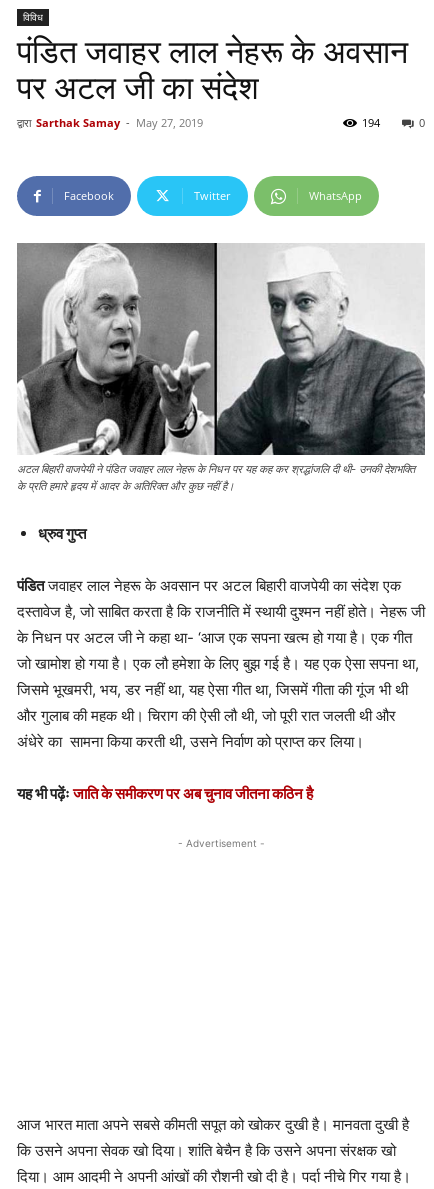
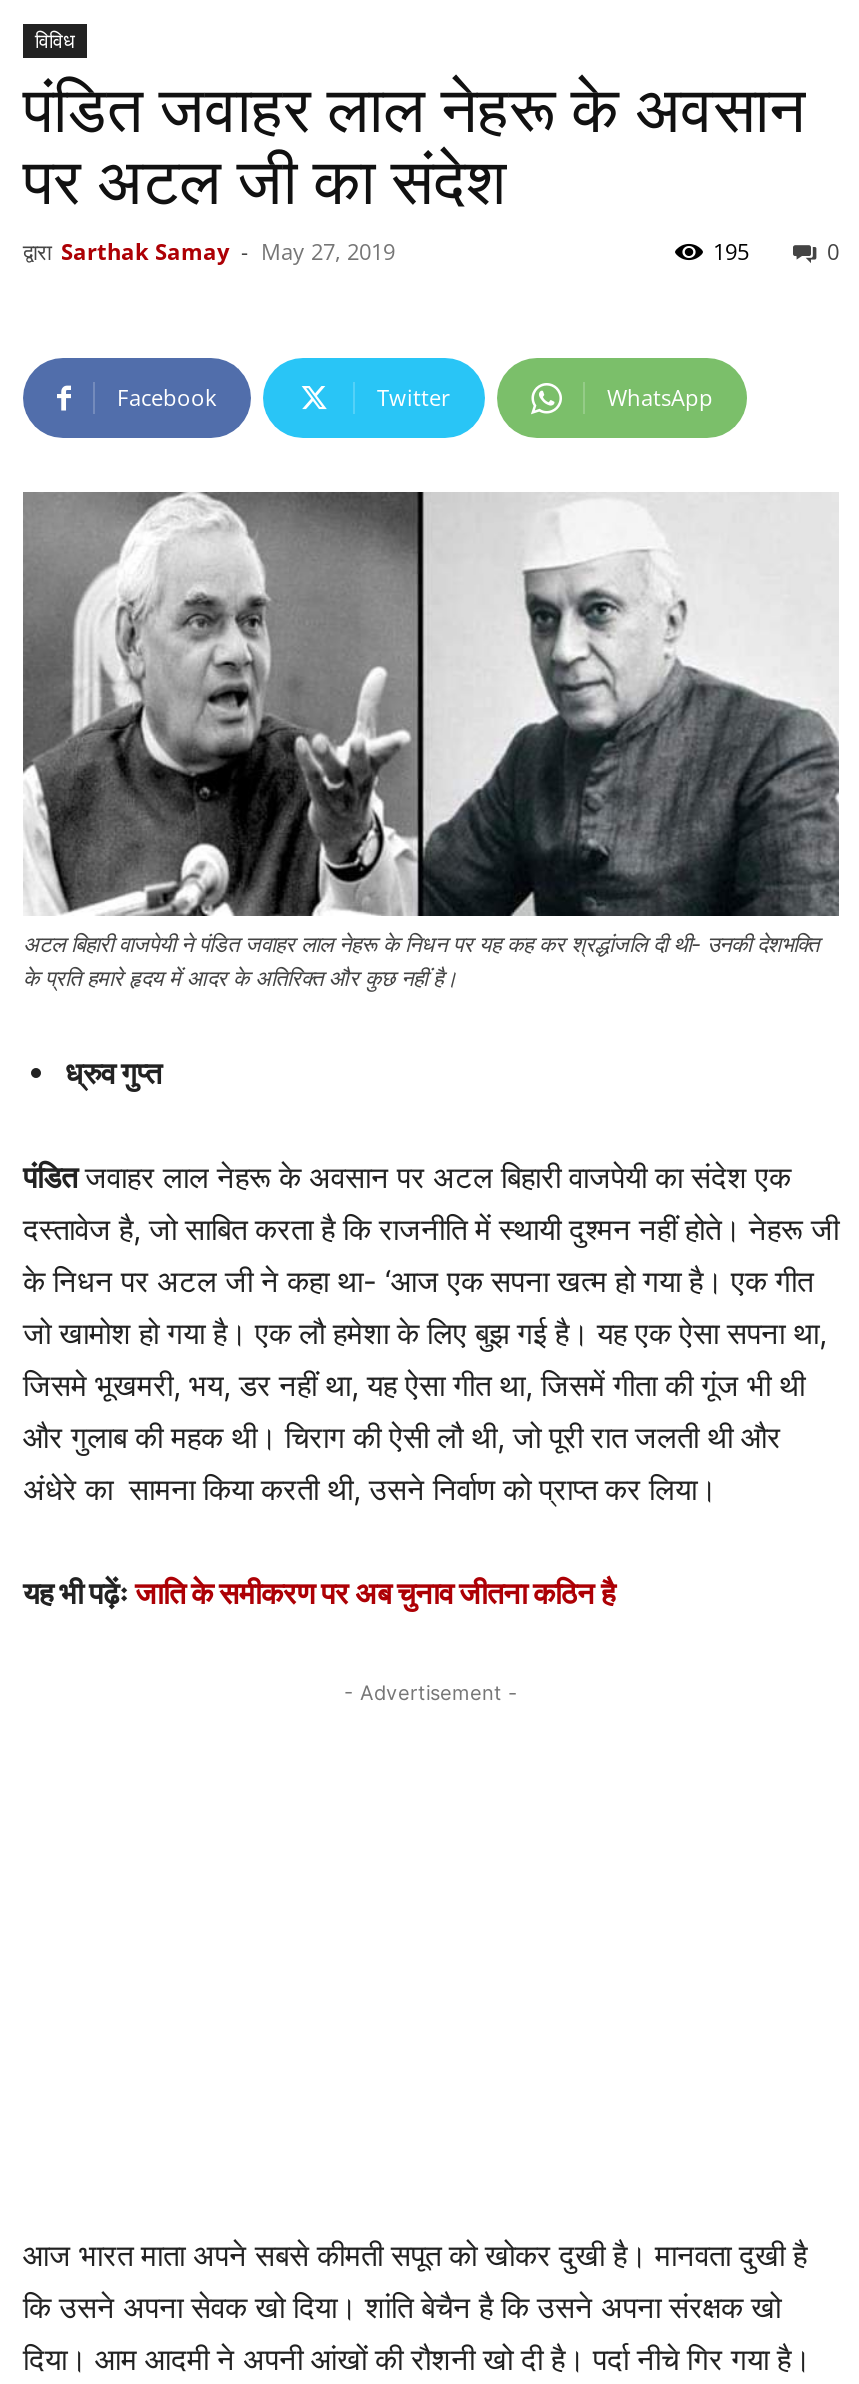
[362,115,380,130] 194 -> [713,236,749,266] 195

